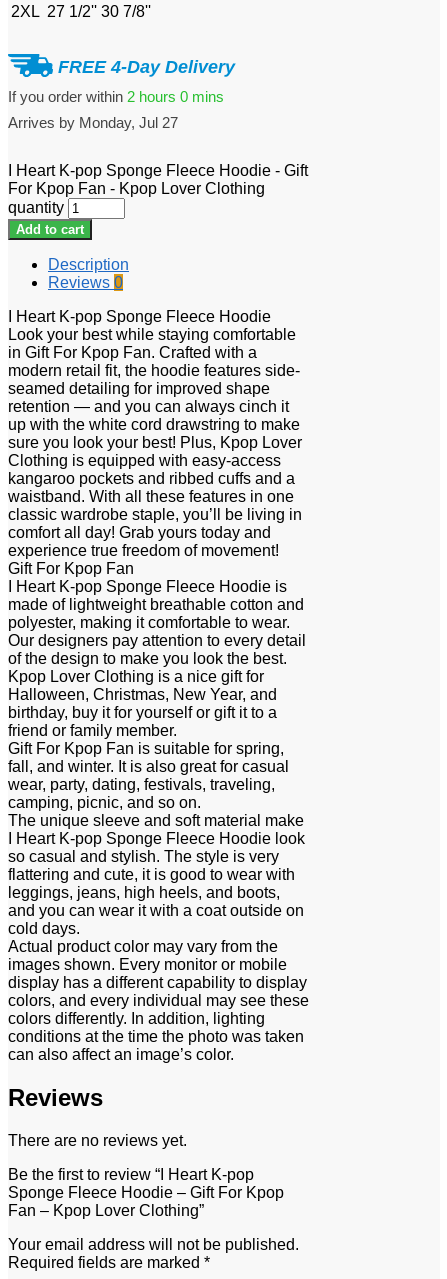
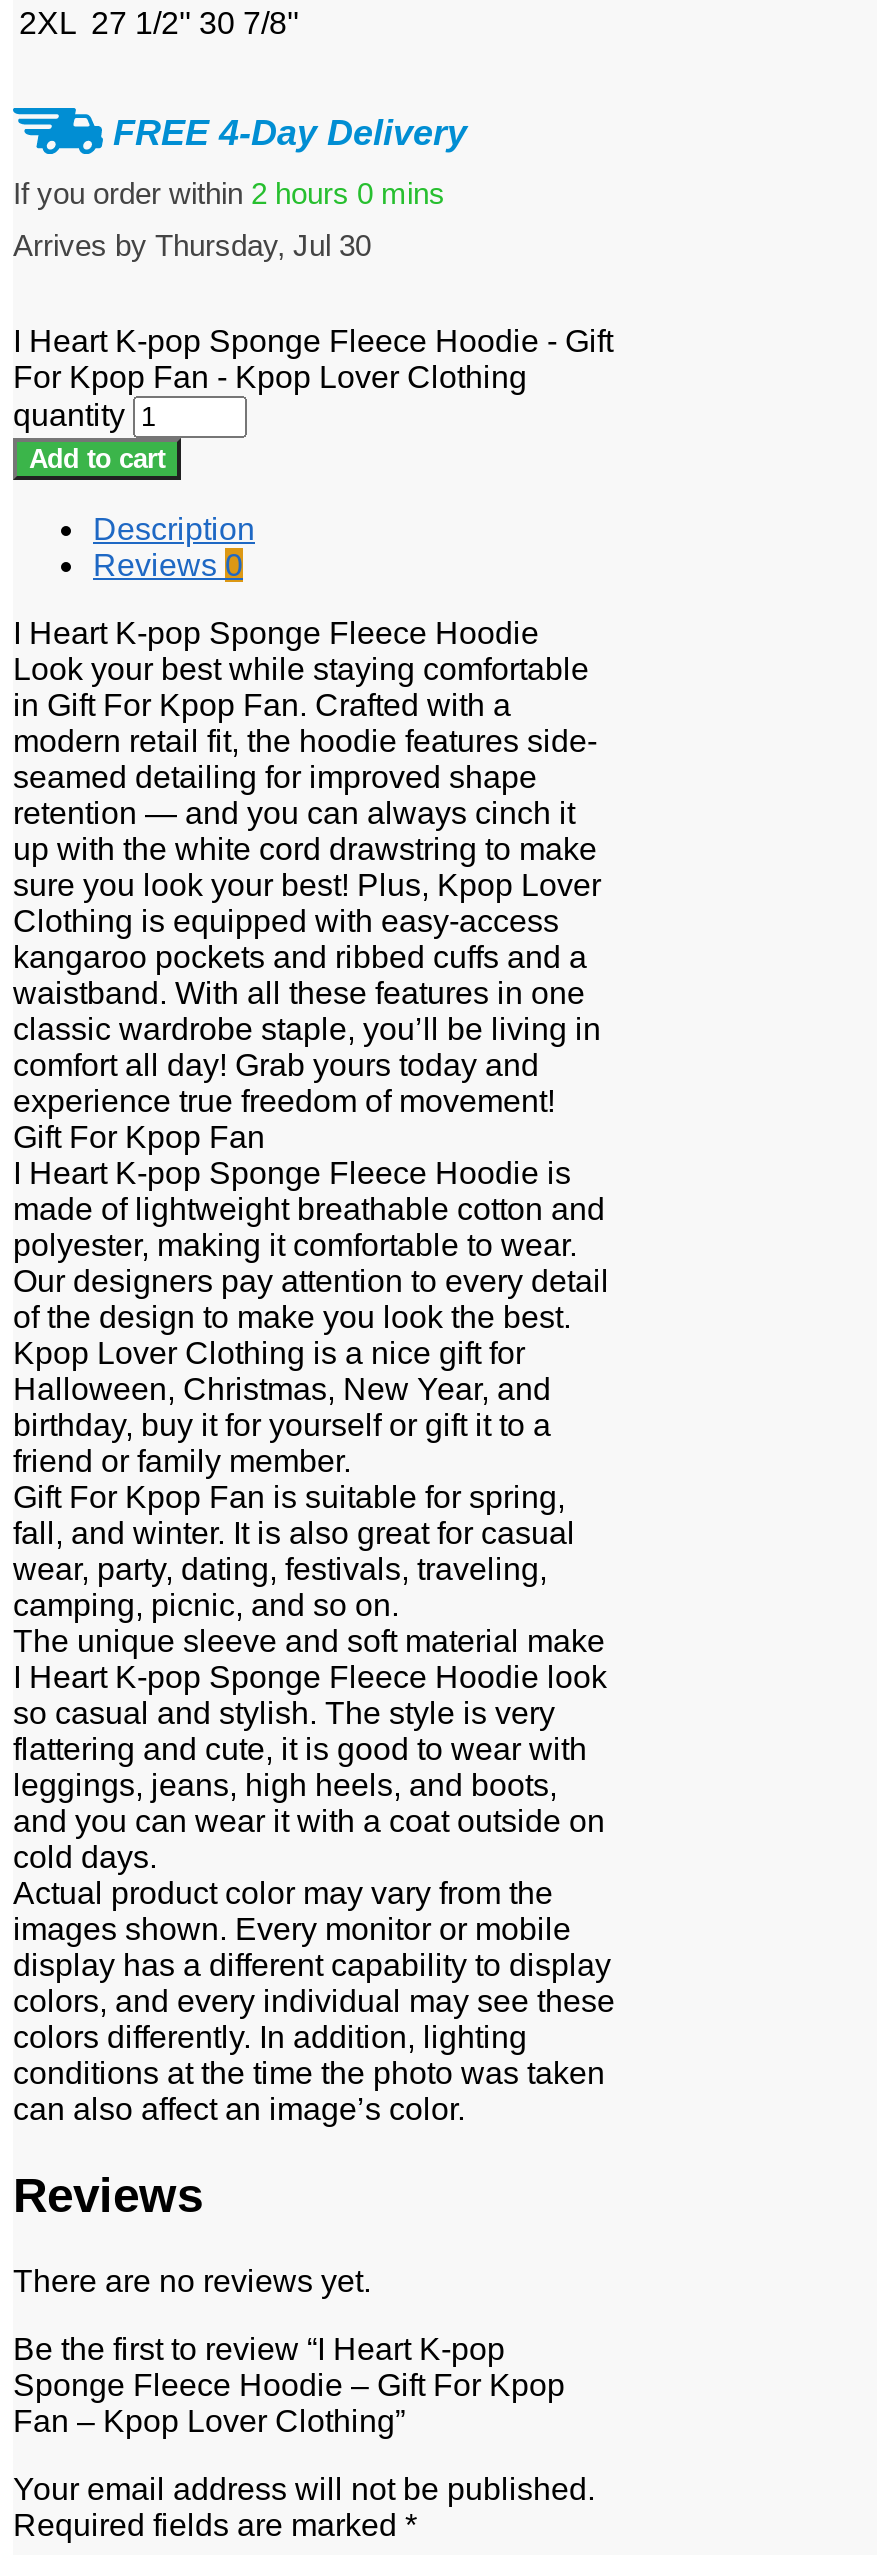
[8,114,178,131] Arrives by Monday, Jul 27 -> [13,228,371,262] Arrives by Thursday, Jul 30

